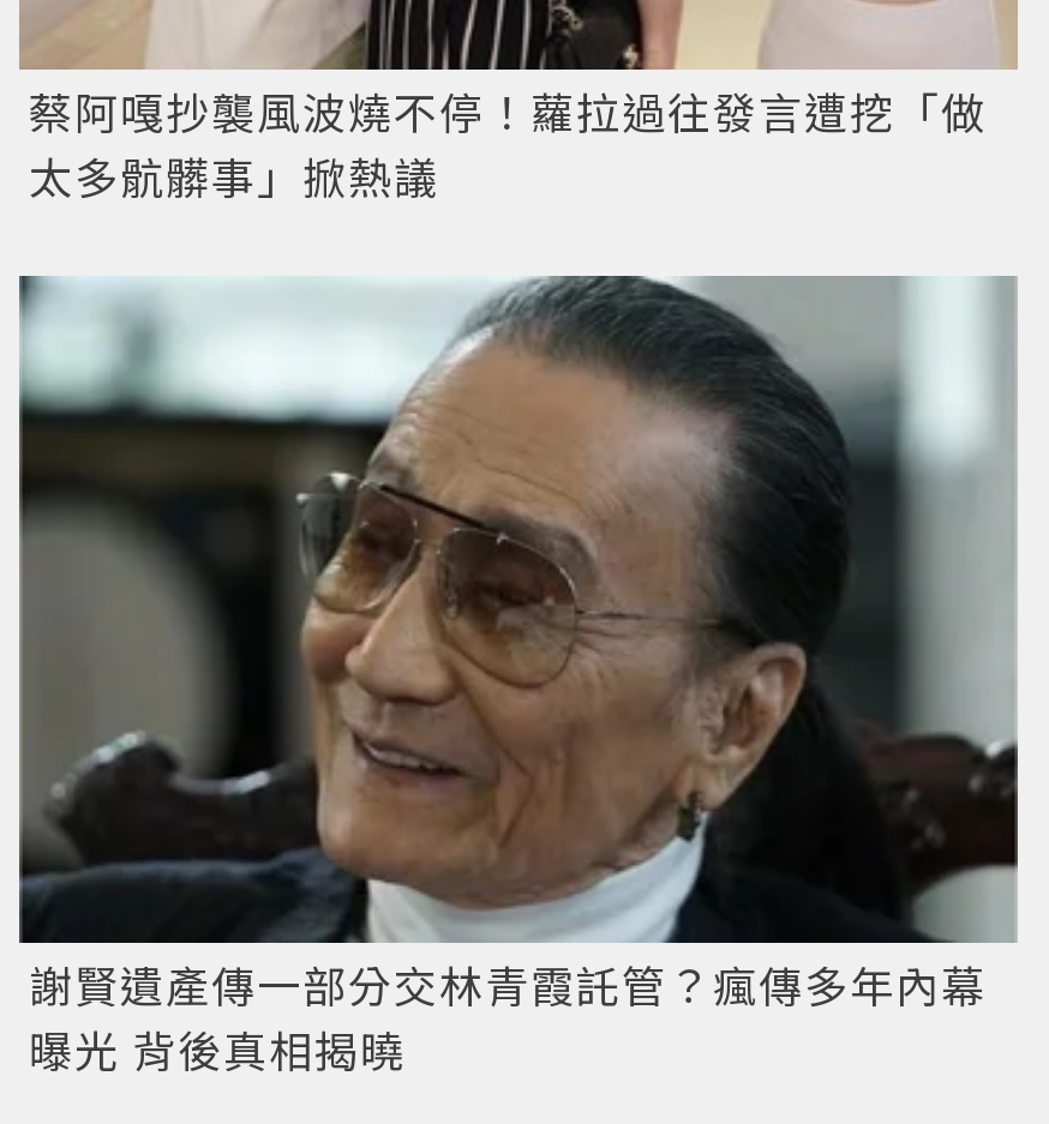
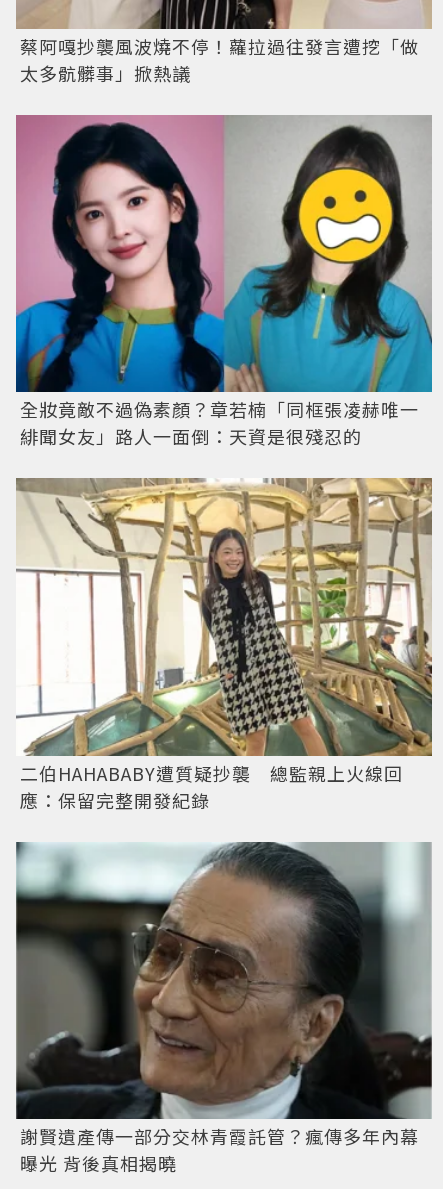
none -> [15,114,433,449] [image] | 全妝竟敵不過偽素顏？章若楠「同框張凌赫唯一 | 緋聞女友」路人一面倒：天資是很殘忍的
none -> [17,477,432,813] [image] | 二伯HAHABABY遭質疑抄襲 總監親上火線回 | 應：保留完整開發紀錄

